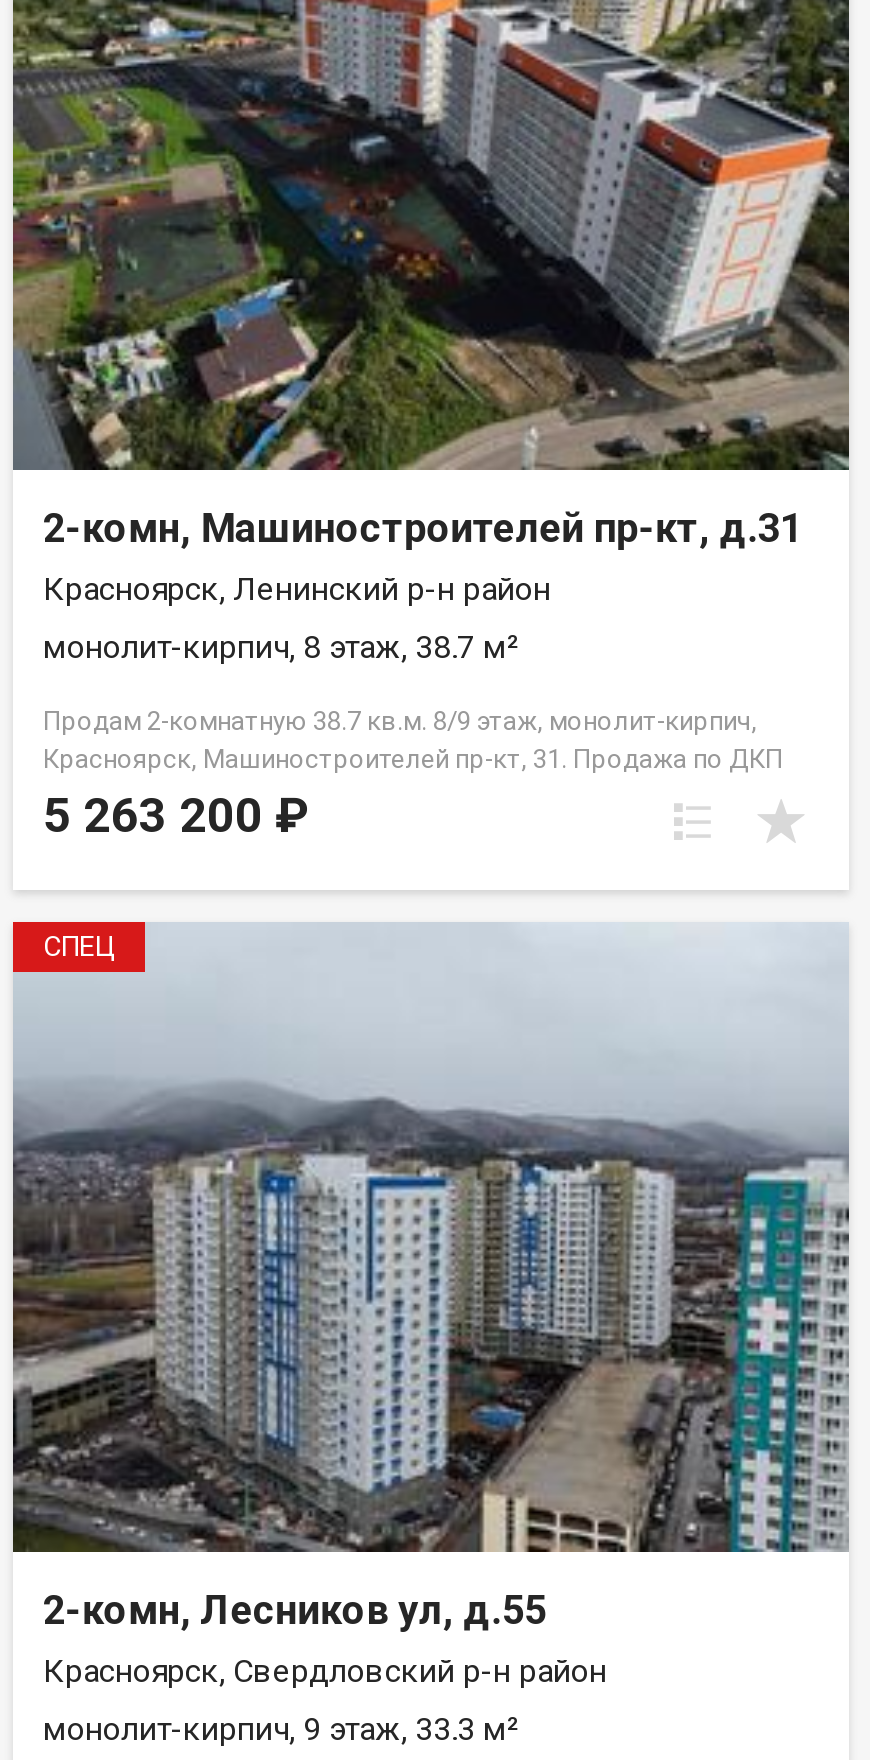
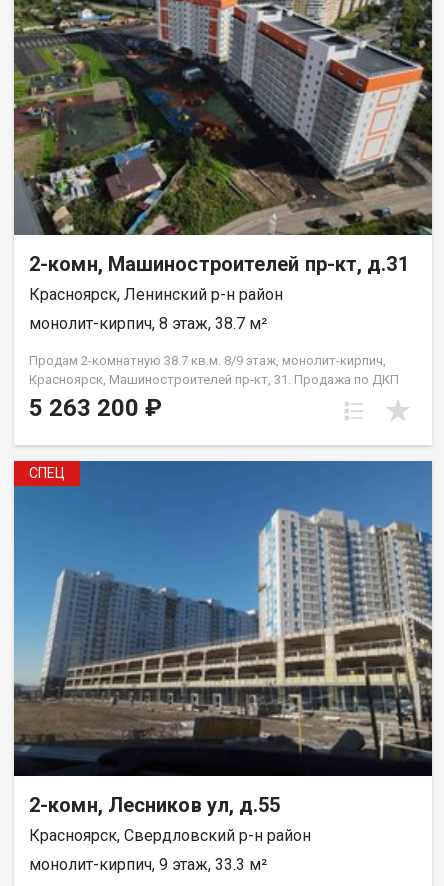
[11,922,849,1554] [image] -> [13,460,433,777] [image]

